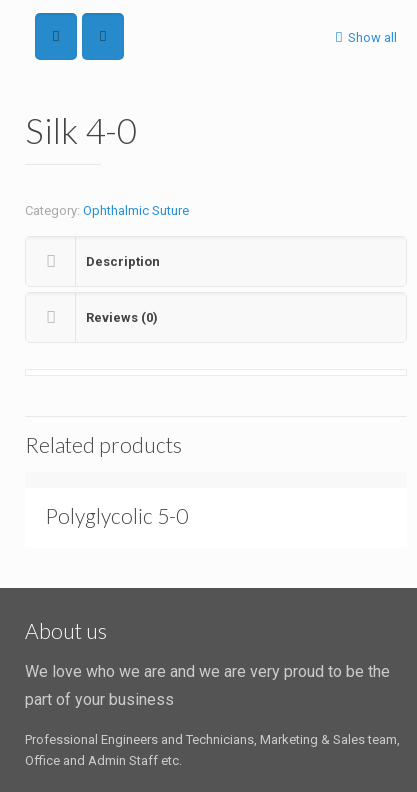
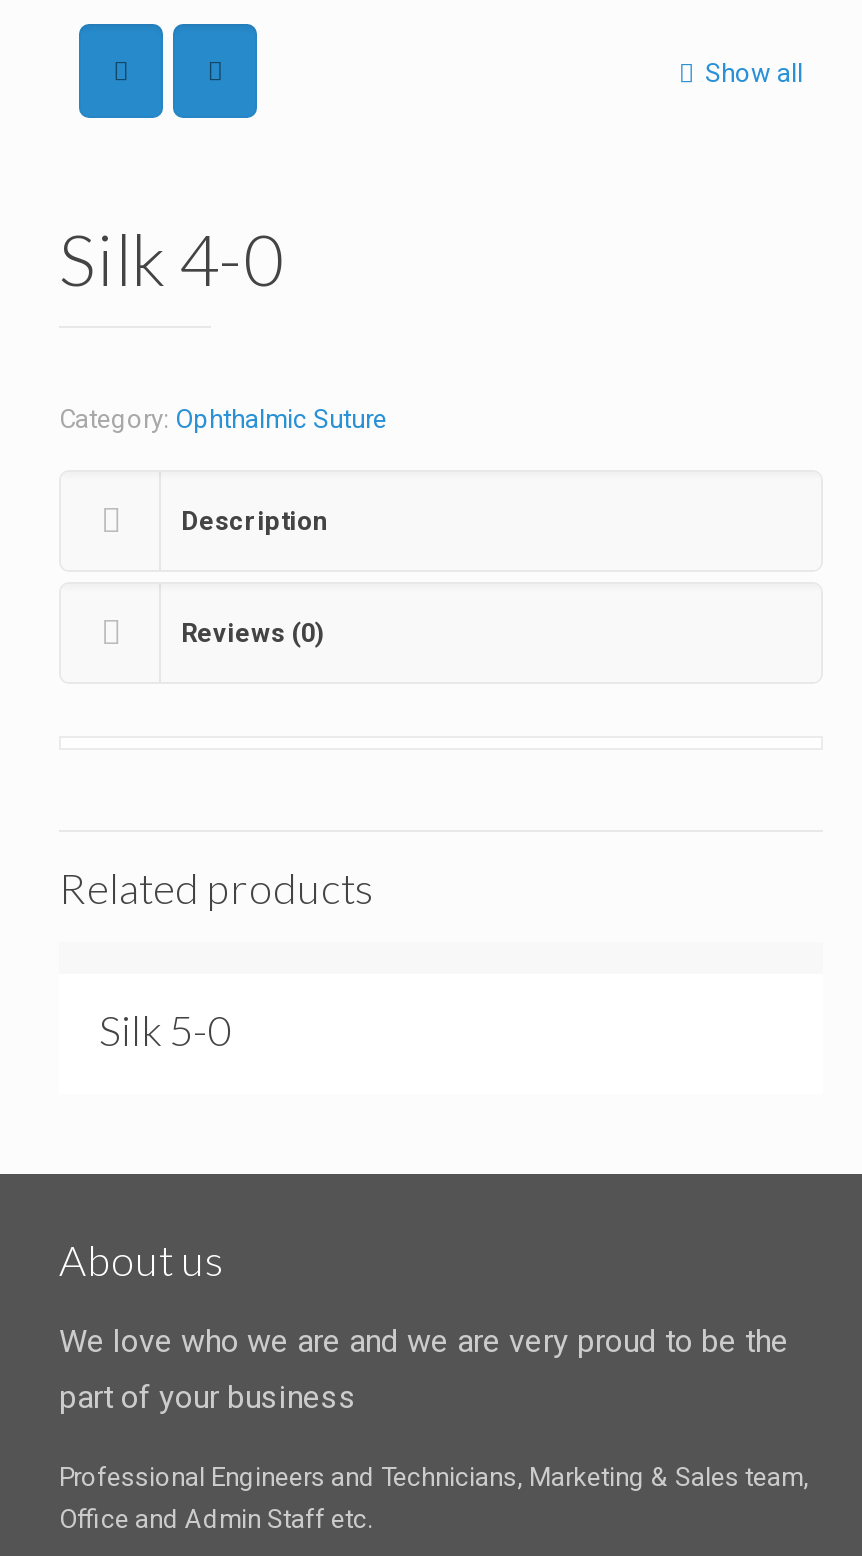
[45,503,188,528] Polyglycolic 5-0 -> [99,1004,231,1054] Silk 5-0

